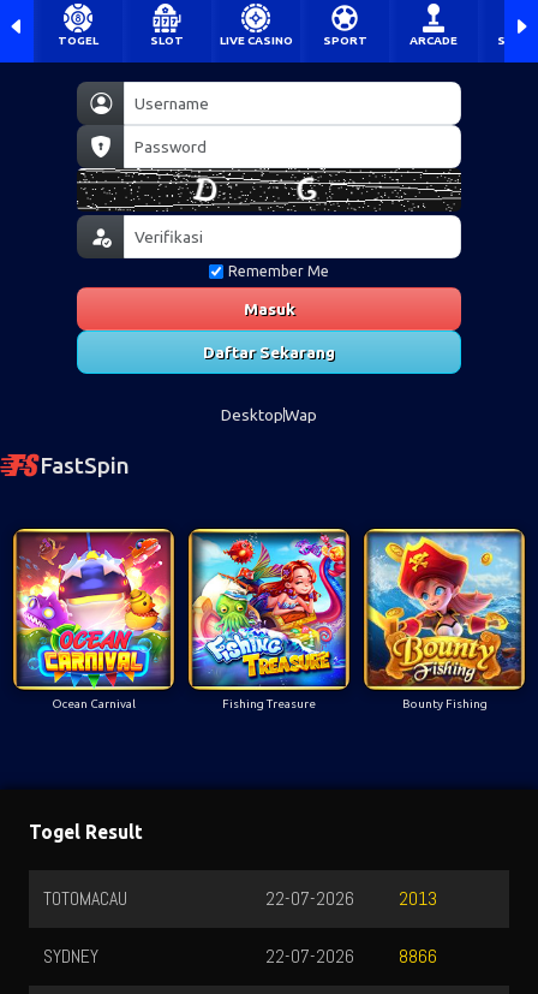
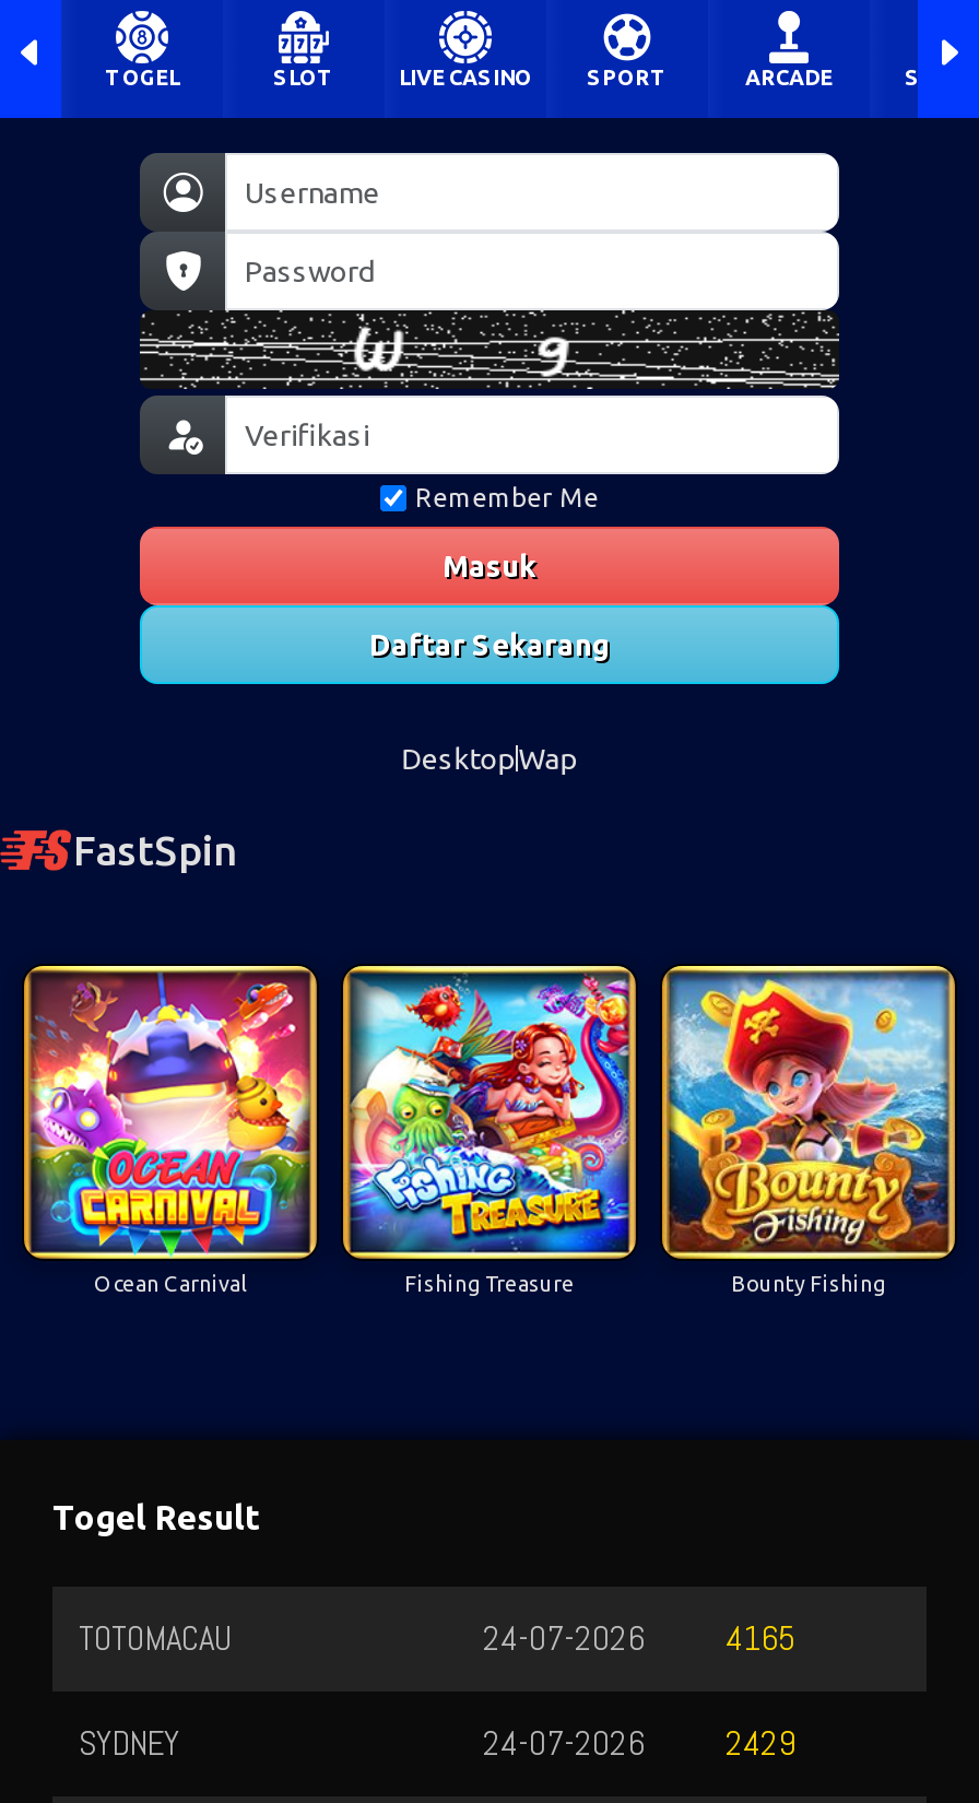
[77,167,461,212] [image] -> [140,310,839,389] [image]
[265,886,354,910] 22-07-2026 -> [483,1616,645,1660] 24-07-2026
[399,887,437,911] 2013 -> [726,1617,795,1661] 4165
[265,944,354,968] 22-07-2026 -> [483,1721,645,1765] 24-07-2026
[399,945,437,969] 8866 -> [726,1722,795,1766] 2429

